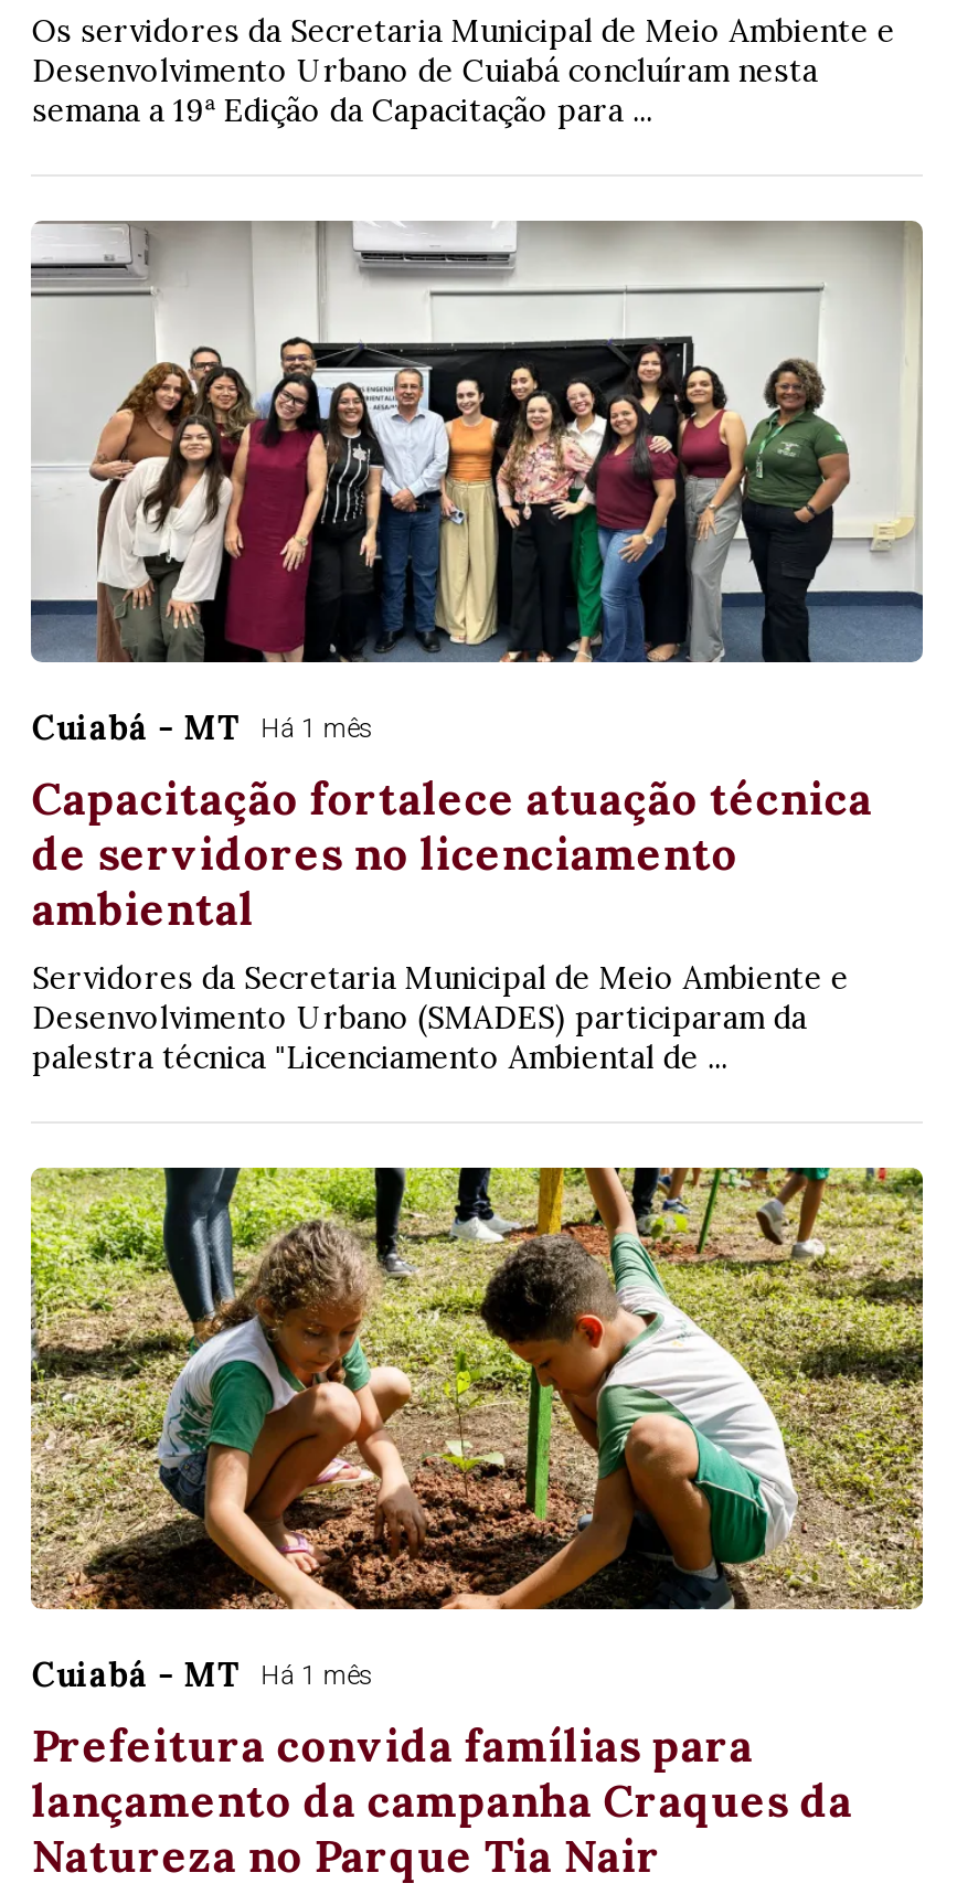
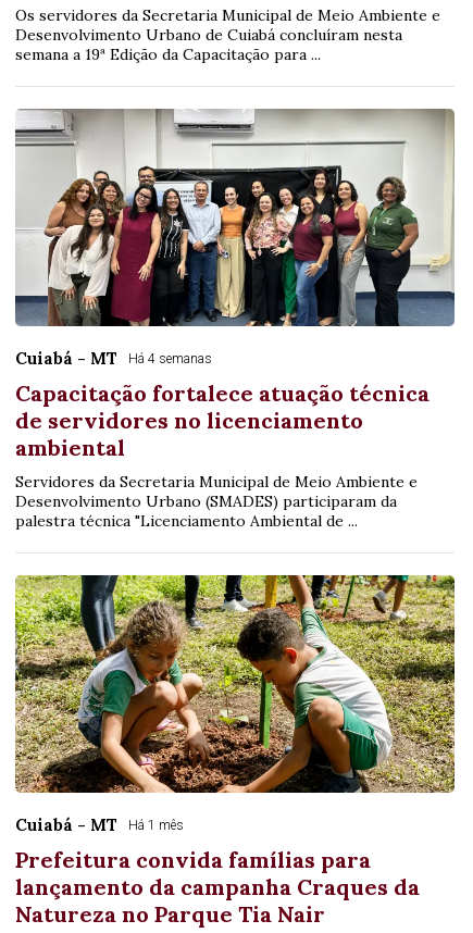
[32,706,374,748] Cuiabá - MT Há 1 mês -> [16,348,212,369] Cuiabá - MT Há 4 semanas

